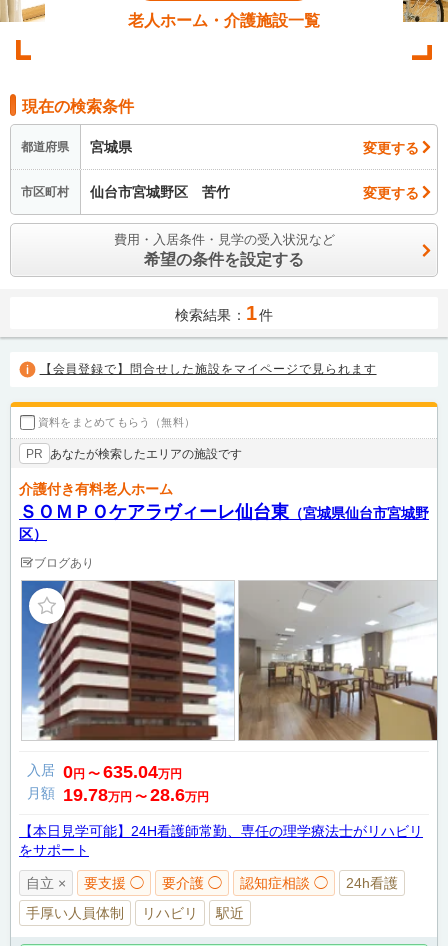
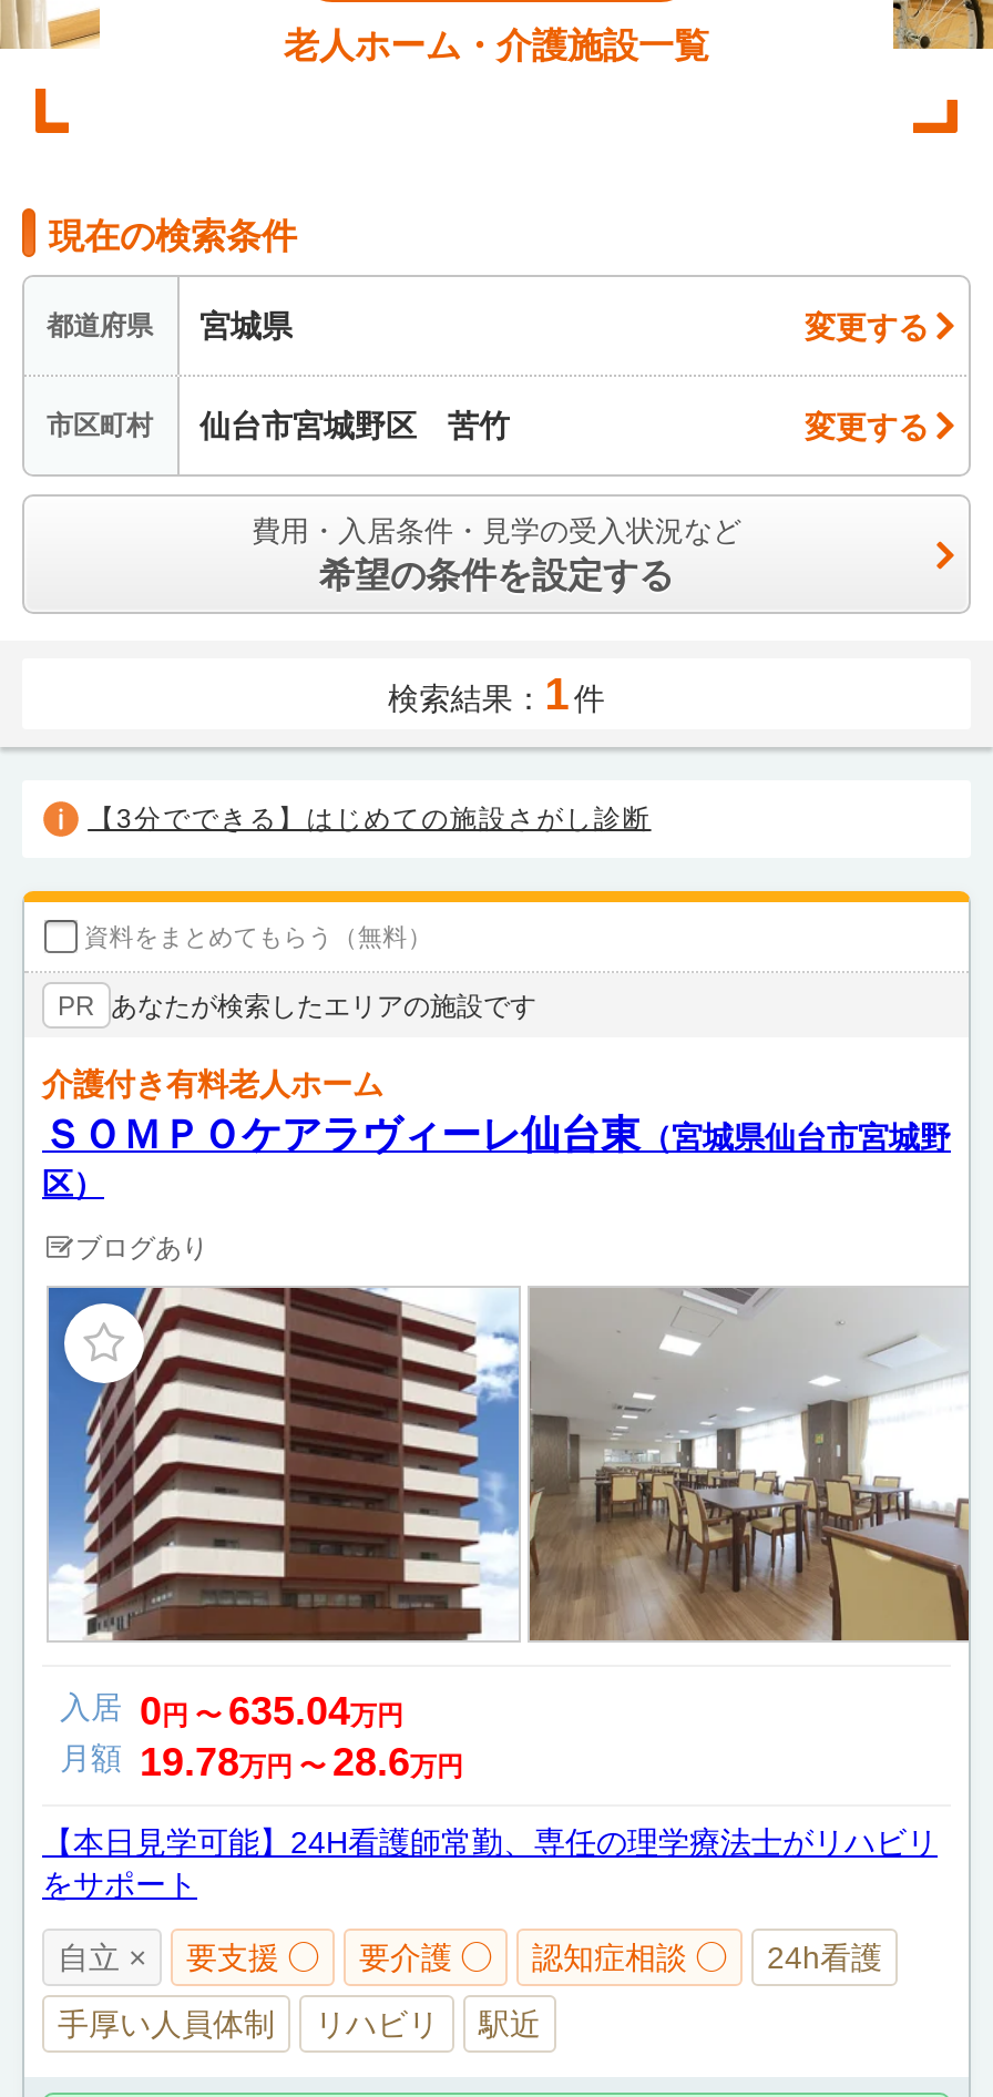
[40,362,376,376] 【会員登録で】問合せした施設をマイページで見られます -> [88,803,651,834] 【3分でできる】はじめての施設さがし診断

